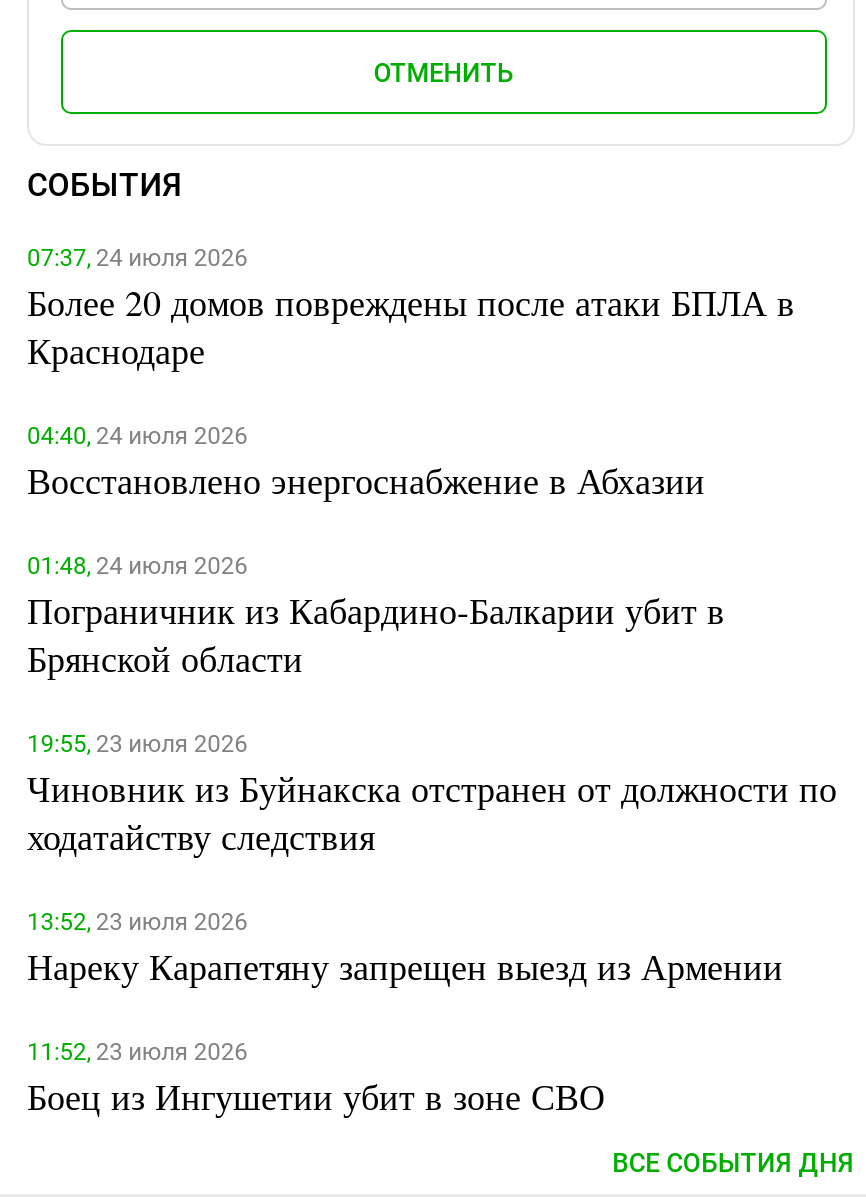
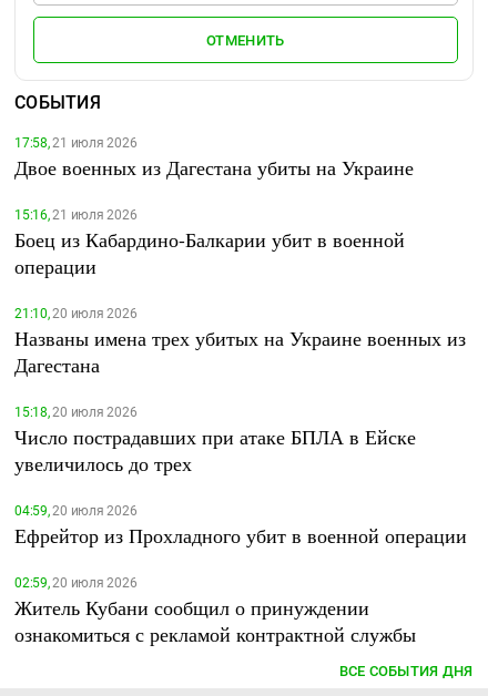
[27,244,795,374] 07:37, 24 июля 2026 | Более 20 домов повреждены после атаки БПЛА в | Краснодаре -> [14,135,414,181] 17:58, 21 июля 2026 | Двое военных из Дагестана убиты на Украине
[27,422,705,504] 04:40, 24 июля 2026 | Восстановлено энергоснабжение в Абхазии -> [14,207,405,280] 15:16, 21 июля 2026 | Боец из Кабардино-Балкарии убит в военной | операции
[27,552,725,682] 01:48, 24 июля 2026 | Пограничник из Кабардино-Балкарии убит в | Брянской области -> [14,306,466,378] 21:10, 20 июля 2026 | Названы имена трех убитых на Украине военных из | Дагестана
[27,730,837,860] 19:55, 23 июля 2026 | Чиновник из Буйнакска отстранен от должности по | ходатайству следствия -> [14,405,416,477] 15:18, 20 июля 2026 | Число пострадавших при атаке БПЛА в Ейске | увеличилось до трех
[27,908,783,990] 13:52, 23 июля 2026 | Нареку Карапетяну запрещен выезд из Армении -> [14,503,467,549] 04:59, 20 июля 2026 | Ефрейтор из Прохладного убит в военной операции
[27,1038,605,1120] 11:52, 23 июля 2026 | Боец из Ингушетии убит в зоне СВО -> [14,575,416,647] 02:59, 20 июля 2026 | Житель Кубани сообщил о принуждении | ознакомиться с рекламой контрактной службы

